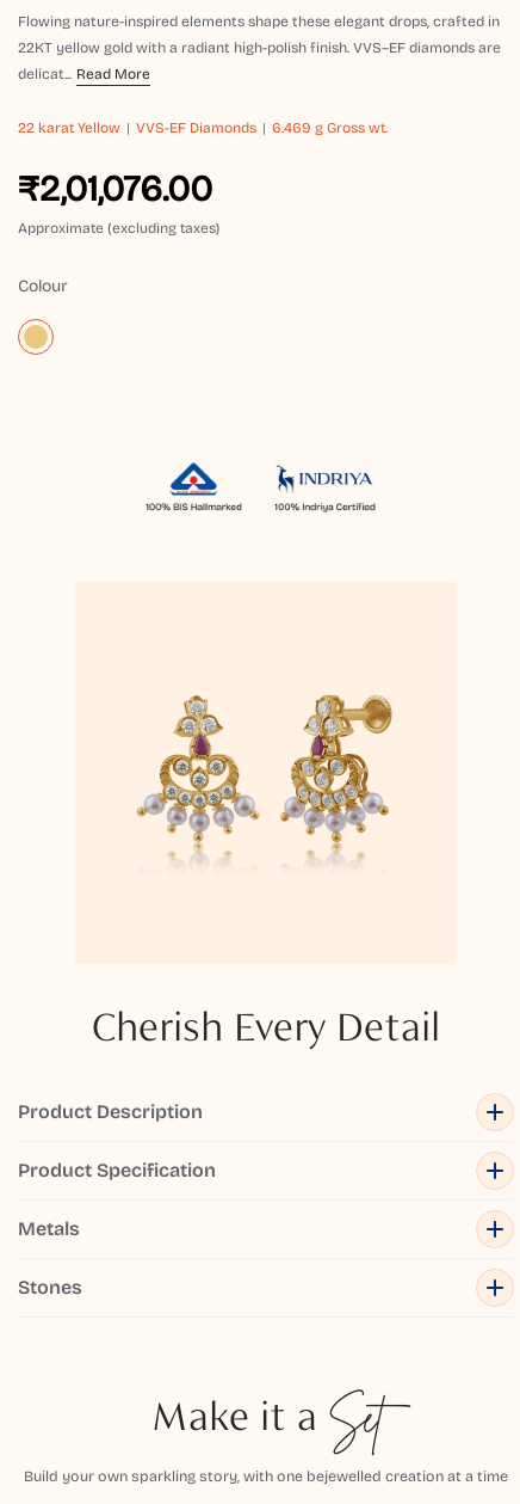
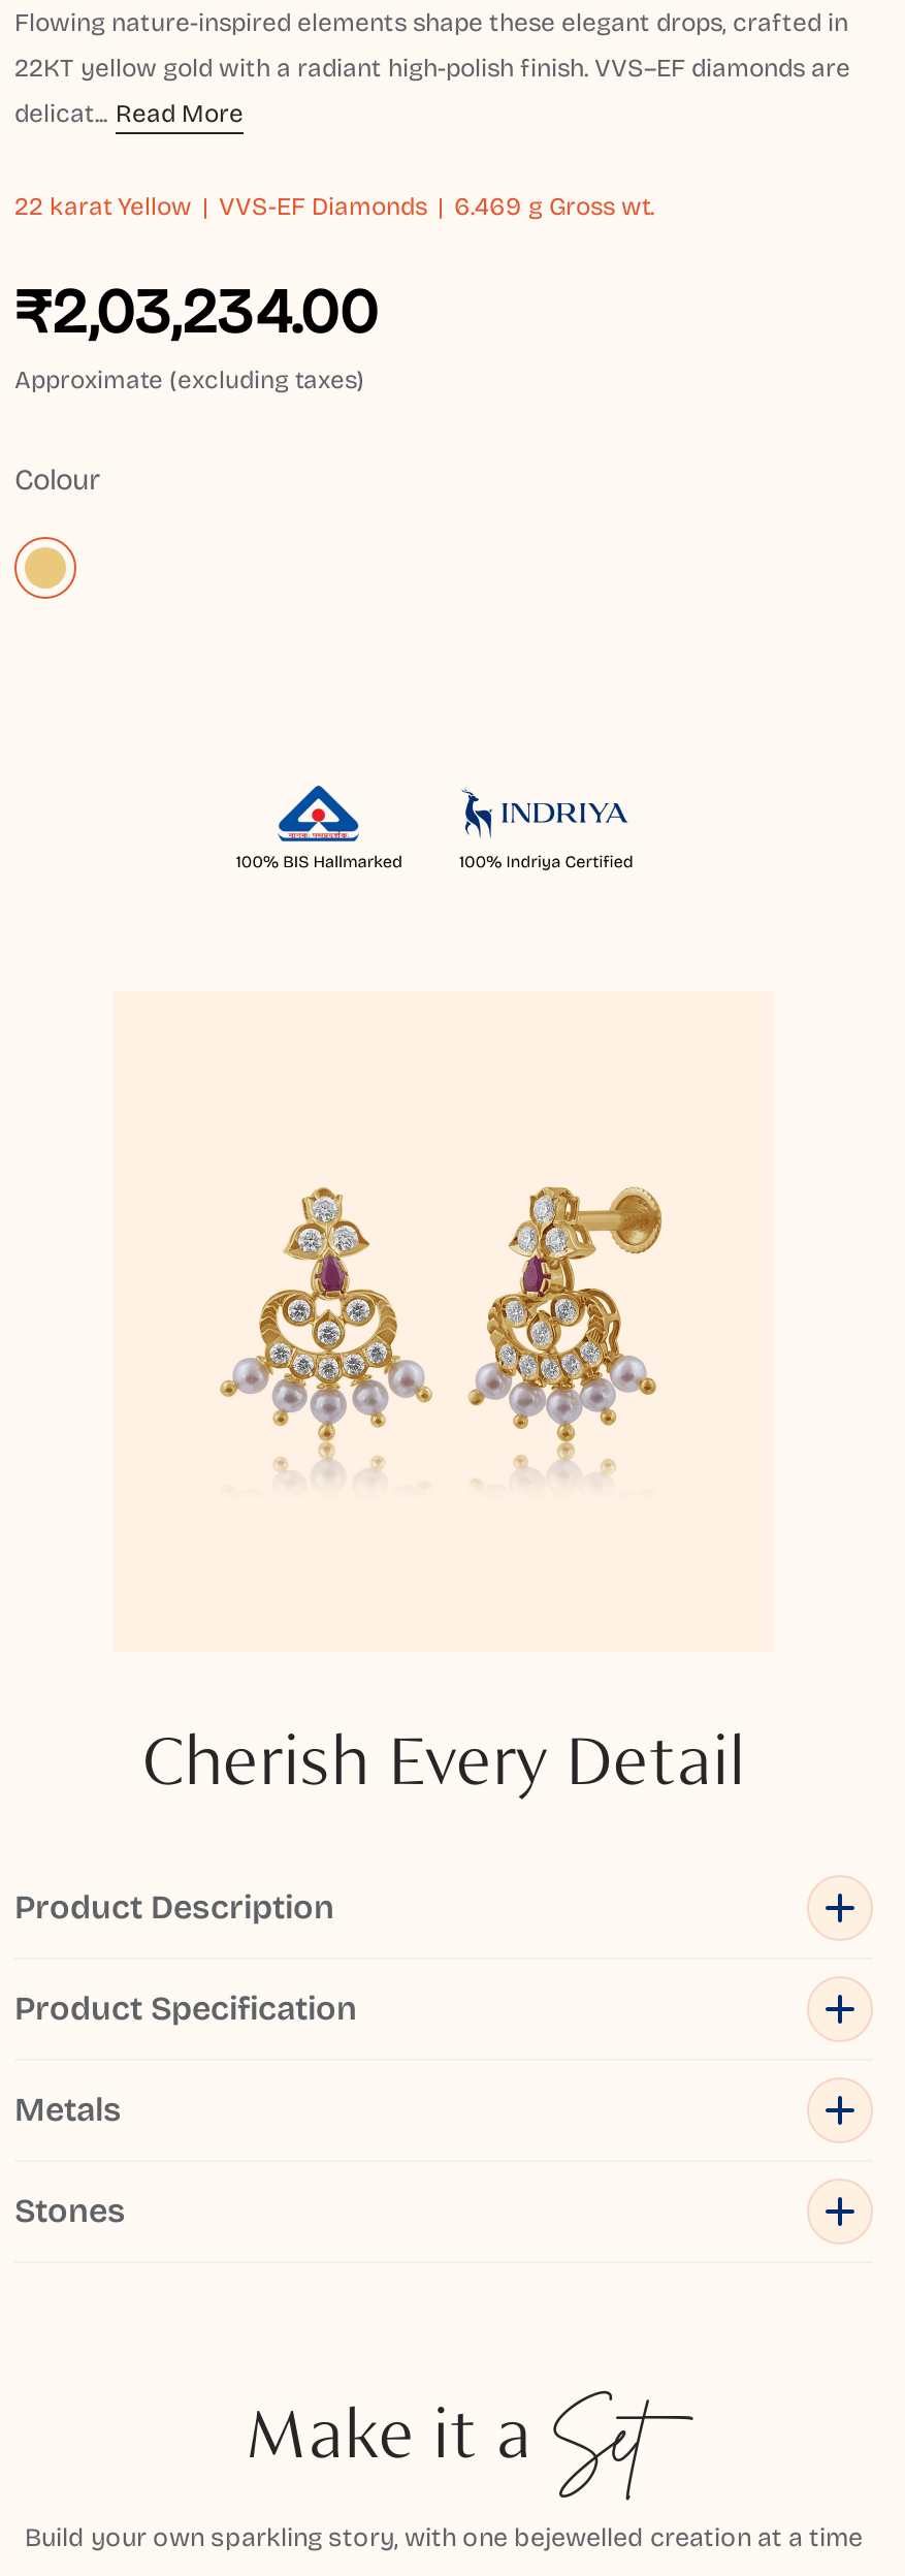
[18,168,212,211] ₹2,01,076.00 -> [14,275,378,350] ₹2,03,234.00

